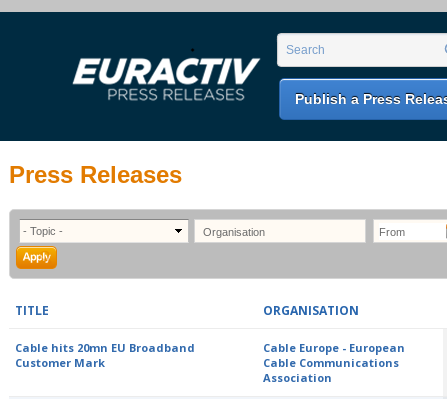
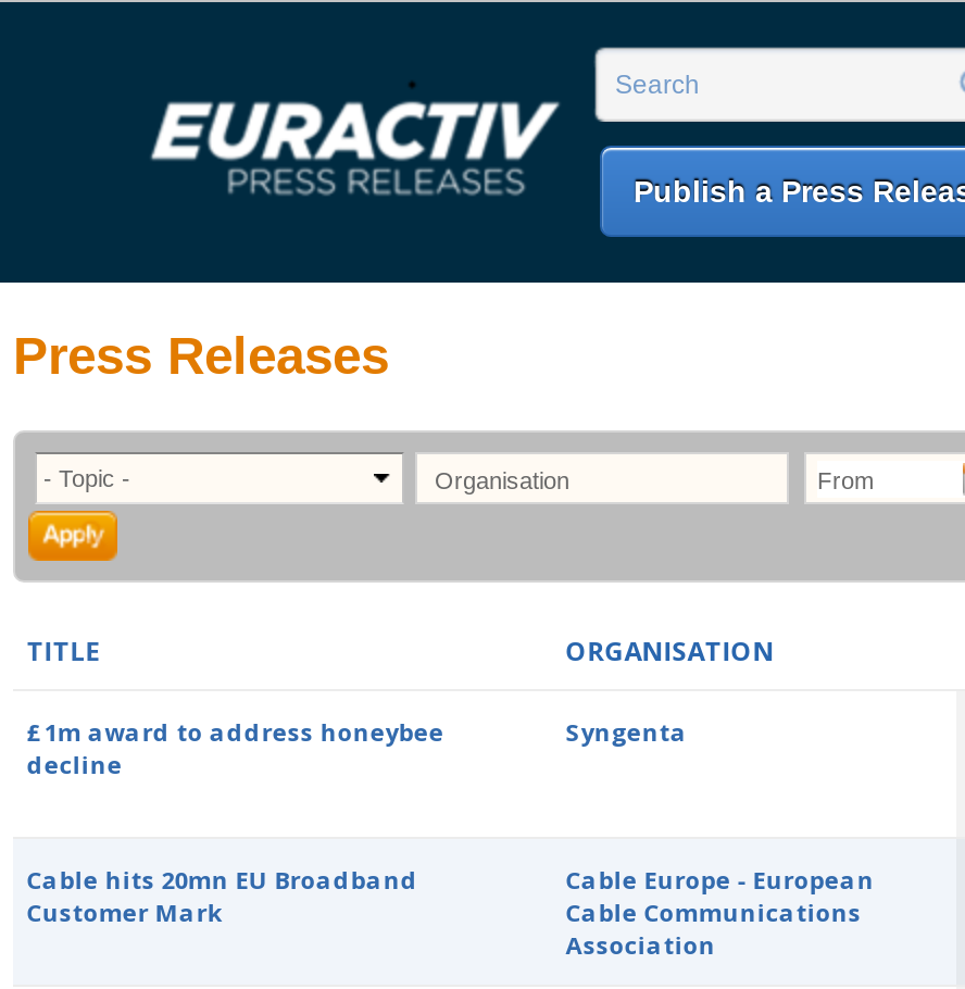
none -> [27,715,444,780] £1m award to address honeybee | decline
none -> [566,715,687,748] Syngenta

